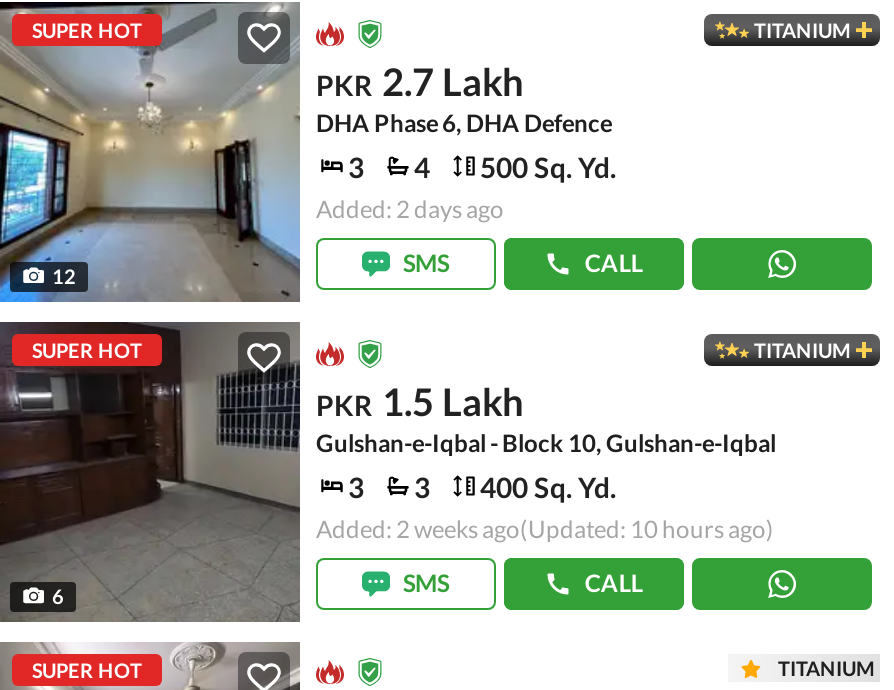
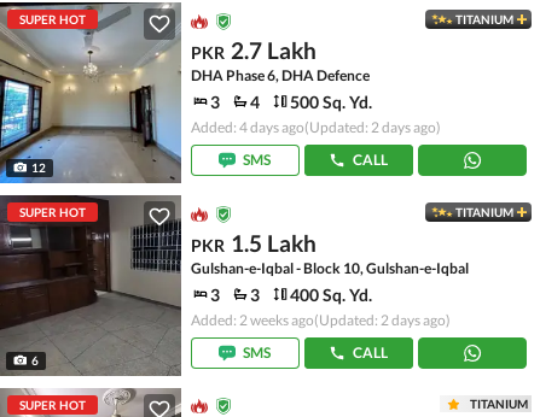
[316,194,504,224] Added: 2 days ago -> [191,118,441,136] Added: 4 days ago(Updated: 2 days ago)
[316,514,774,544] Added: 2 weeks ago(Updated: 10 hours ago) -> [191,311,451,329] Added: 2 weeks ago(Updated: 2 days ago)

